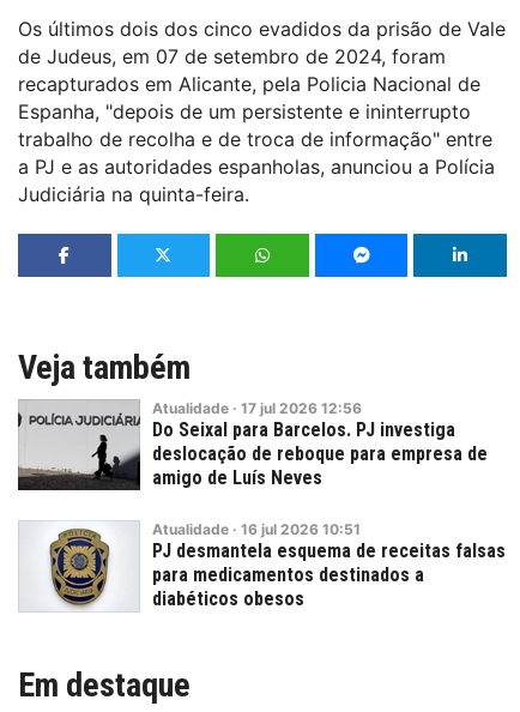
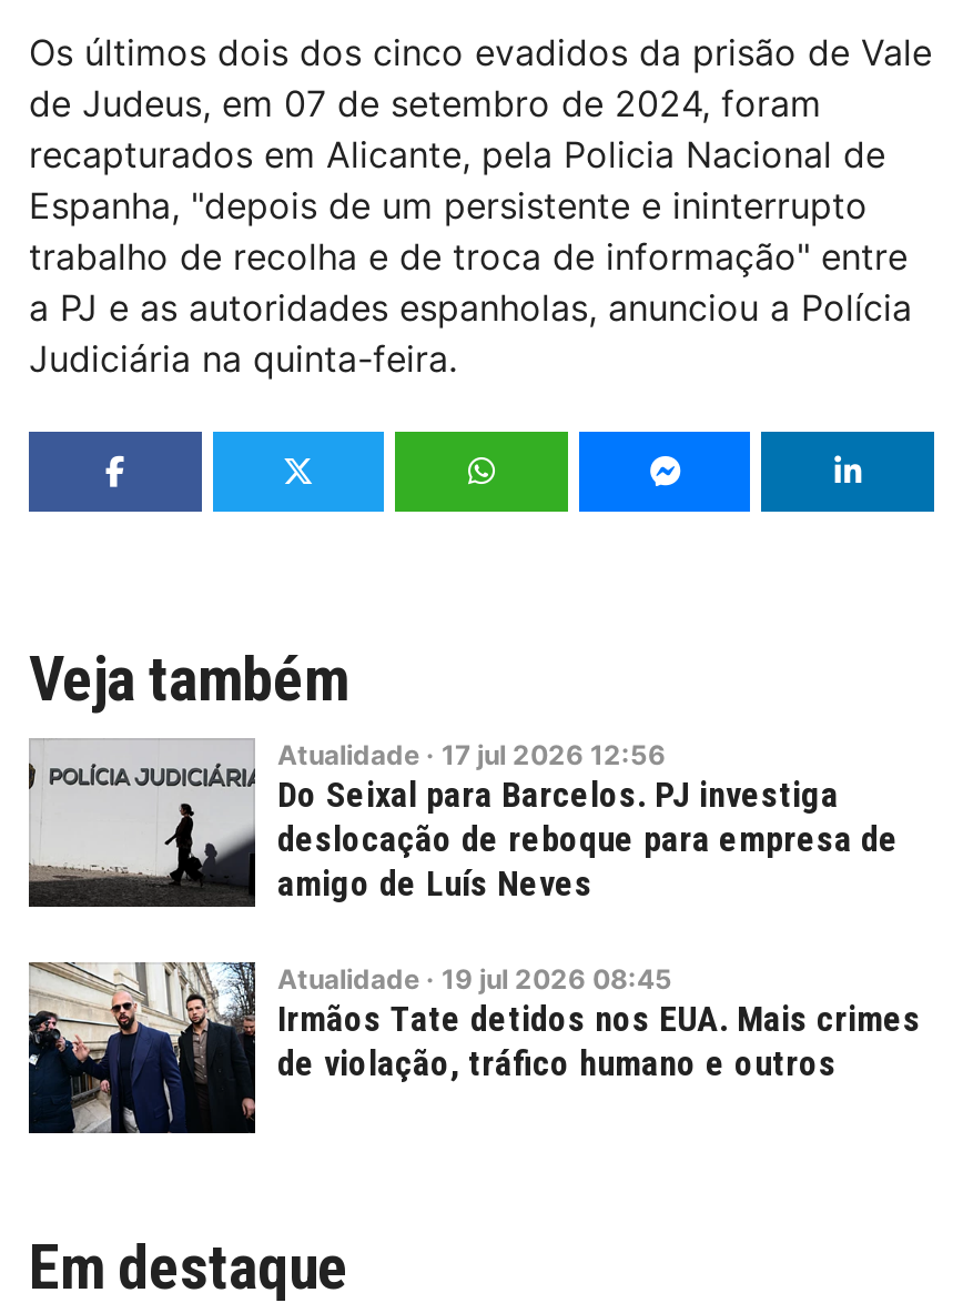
[18,520,506,613] [image] | Atualidade · 16 jul 2026 10:51 | PJ desmantela esquema de receitas falsas | para medicamentos destinados a | diabéticos obesos -> [27,960,921,1135] [image] | Atualidade · 19 jul 2026 08:45 | Irmãos Tate detidos nos EUA. Mais crimes | de violação, tráfico humano e outros

